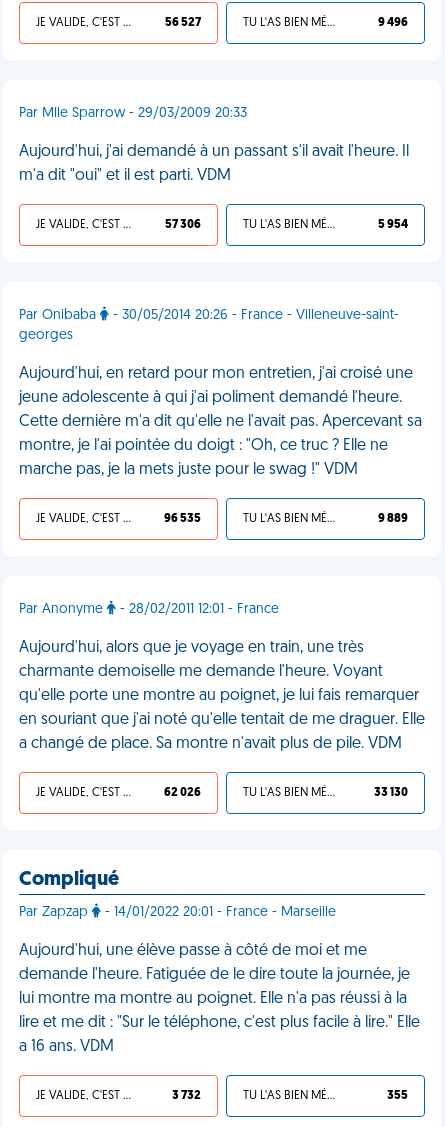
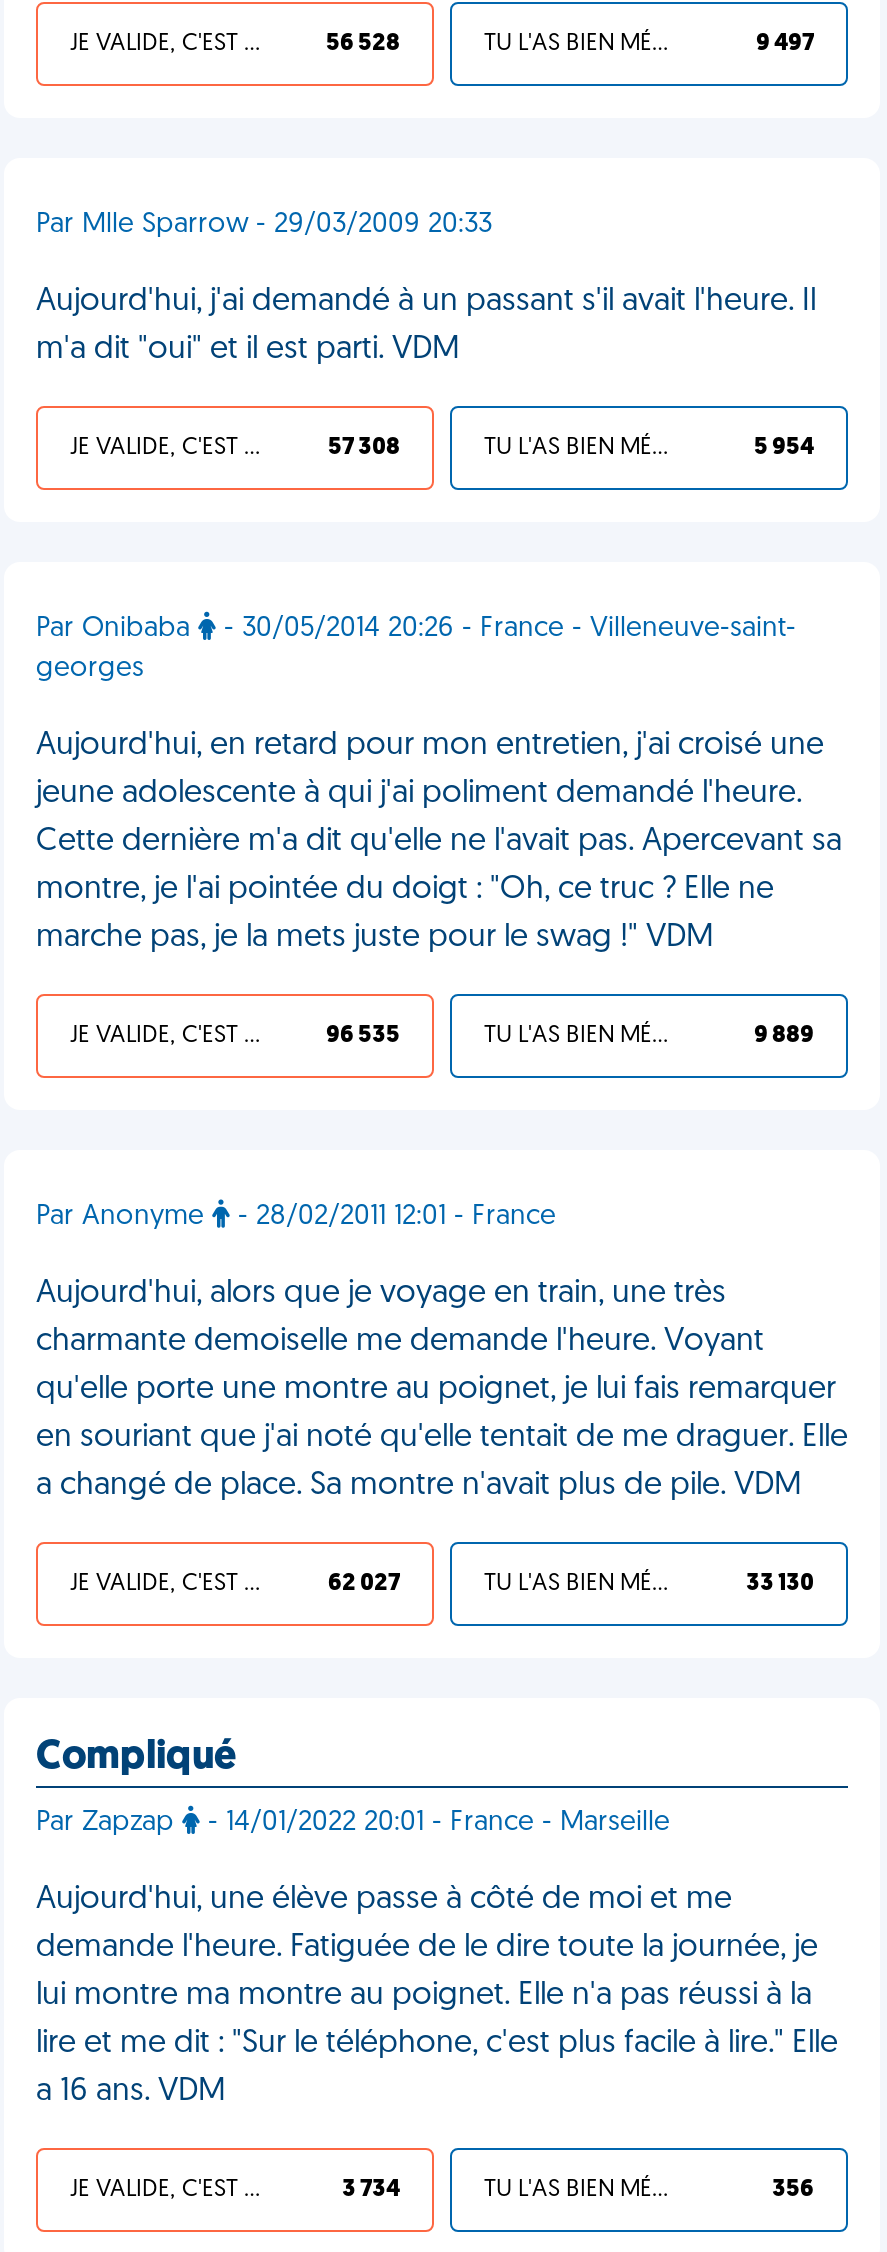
[165,17,201,29] 56 527 -> [326,32,400,56] 56 528
[378,17,408,29] 9 496 -> [756,32,814,56] 9 497
[165,219,201,231] 57 306 -> [328,436,400,460] 57 308
[164,787,201,799] 62 026 -> [328,1572,400,1596] 62 027
[172,1090,201,1102] 3 732 -> [342,2178,400,2202] 3 734
[387,1090,408,1102] 355 -> [772,2178,814,2202] 356

